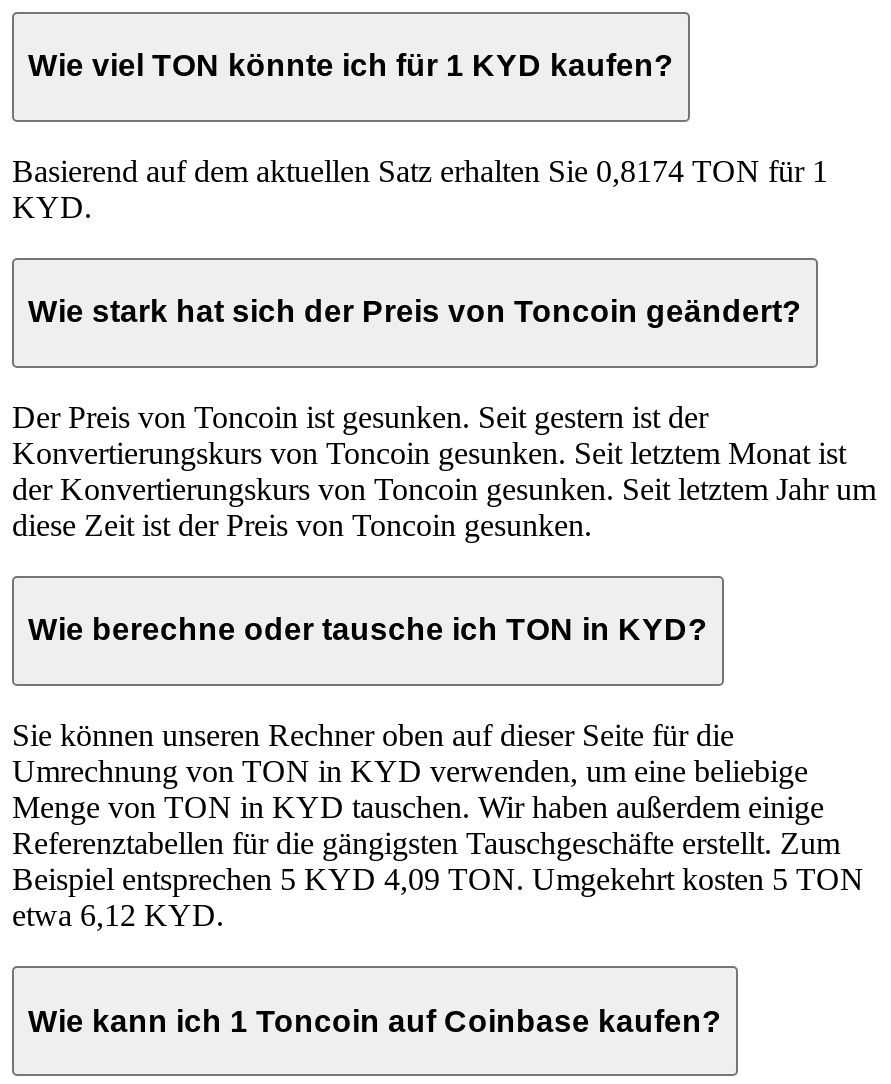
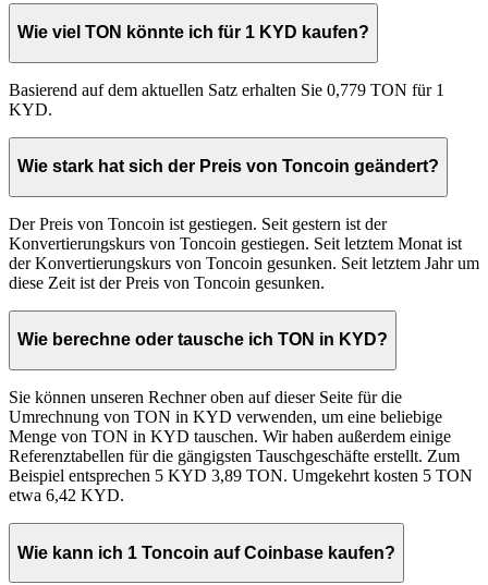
[12,153,828,187] Basierend auf dem aktuellen Satz erhalten Sie 0,8174 TON für 1 -> [9,80,444,99] Basierend auf dem aktuellen Satz erhalten Sie 0,779 TON für 1
[12,400,708,434] Der Preis von Toncoin ist gesunken. Seit gestern ist der -> [9,214,387,233] Der Preis von Toncoin ist gestiegen. Seit gestern ist der
[12,436,846,470] Konvertierungskurs von Toncoin gesunken. Seit letztem Monat ist -> [9,234,462,253] Konvertierungskurs von Toncoin gestiegen. Seit letztem Monat ist
[12,862,864,896] Beispiel entsprechen 5 KYD 4,09 TON. Umgekehrt kosten 5 TON -> [9,466,473,485] Beispiel entsprechen 5 KYD 3,89 TON. Umgekehrt kosten 5 TON
[12,898,224,932] etwa 6,12 KYD. -> [9,486,124,504] etwa 6,42 KYD.

